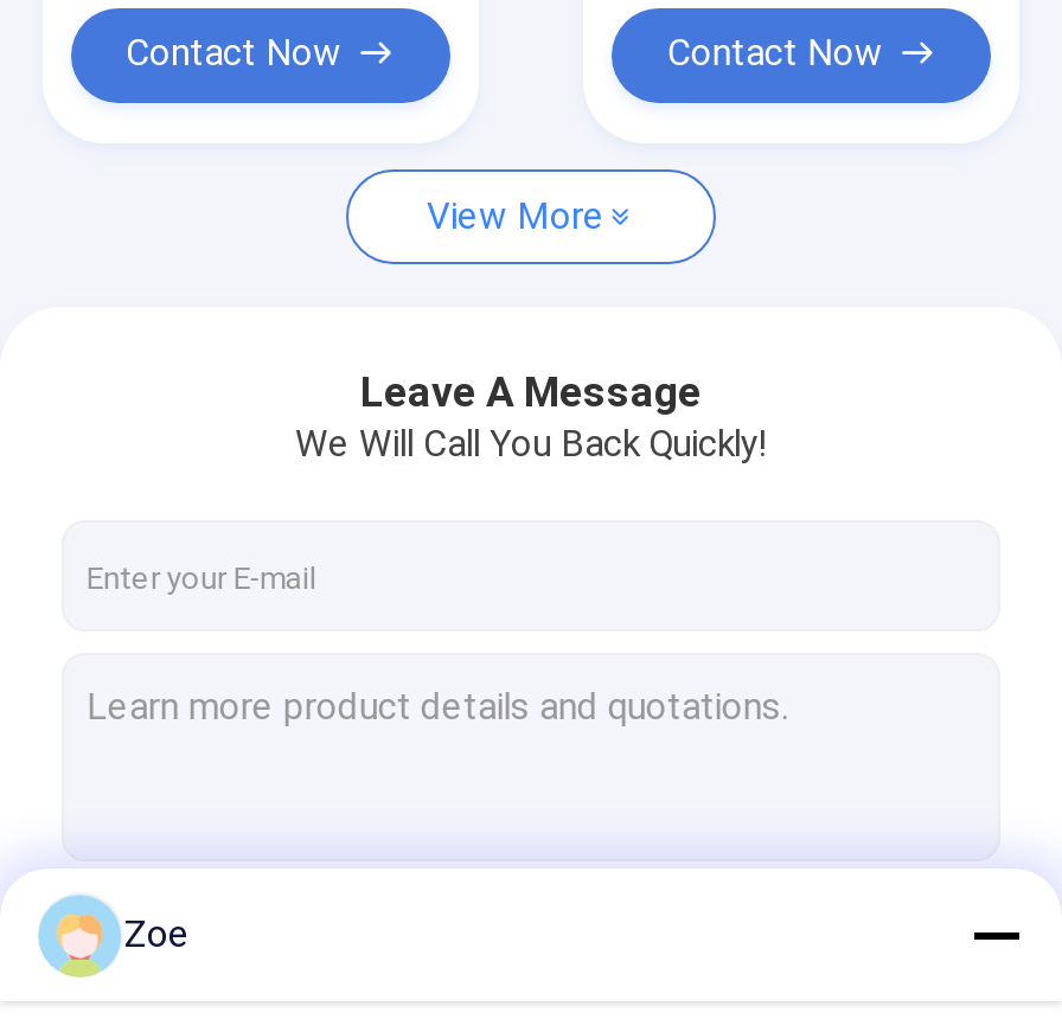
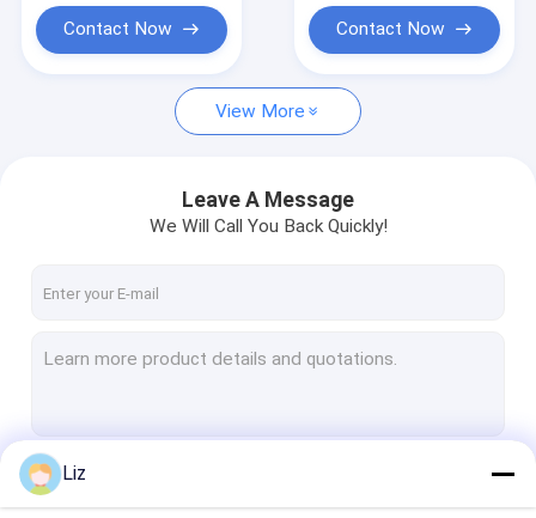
[123,911,190,956] Zoe -> [62,462,86,485] Liz

